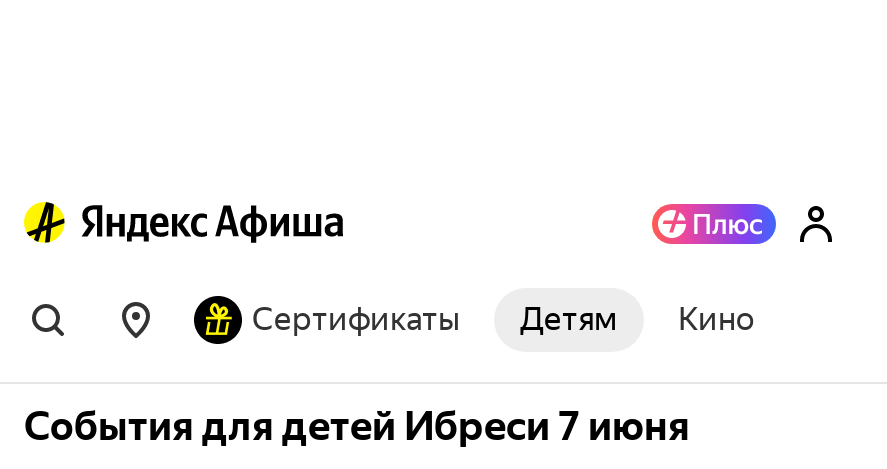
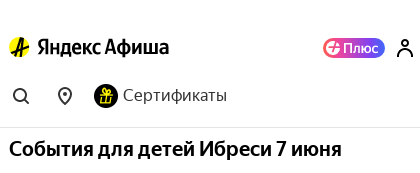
[520,300,754,338] Детям | Кино -> none

